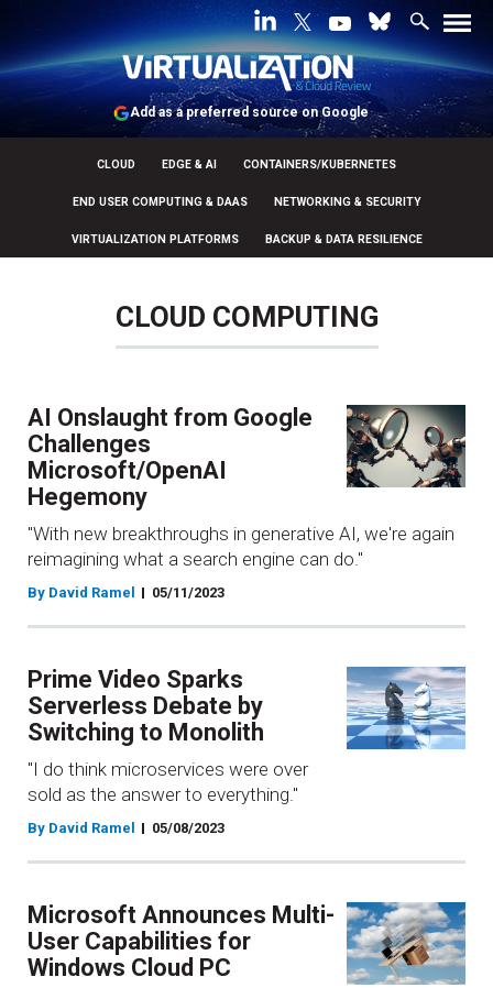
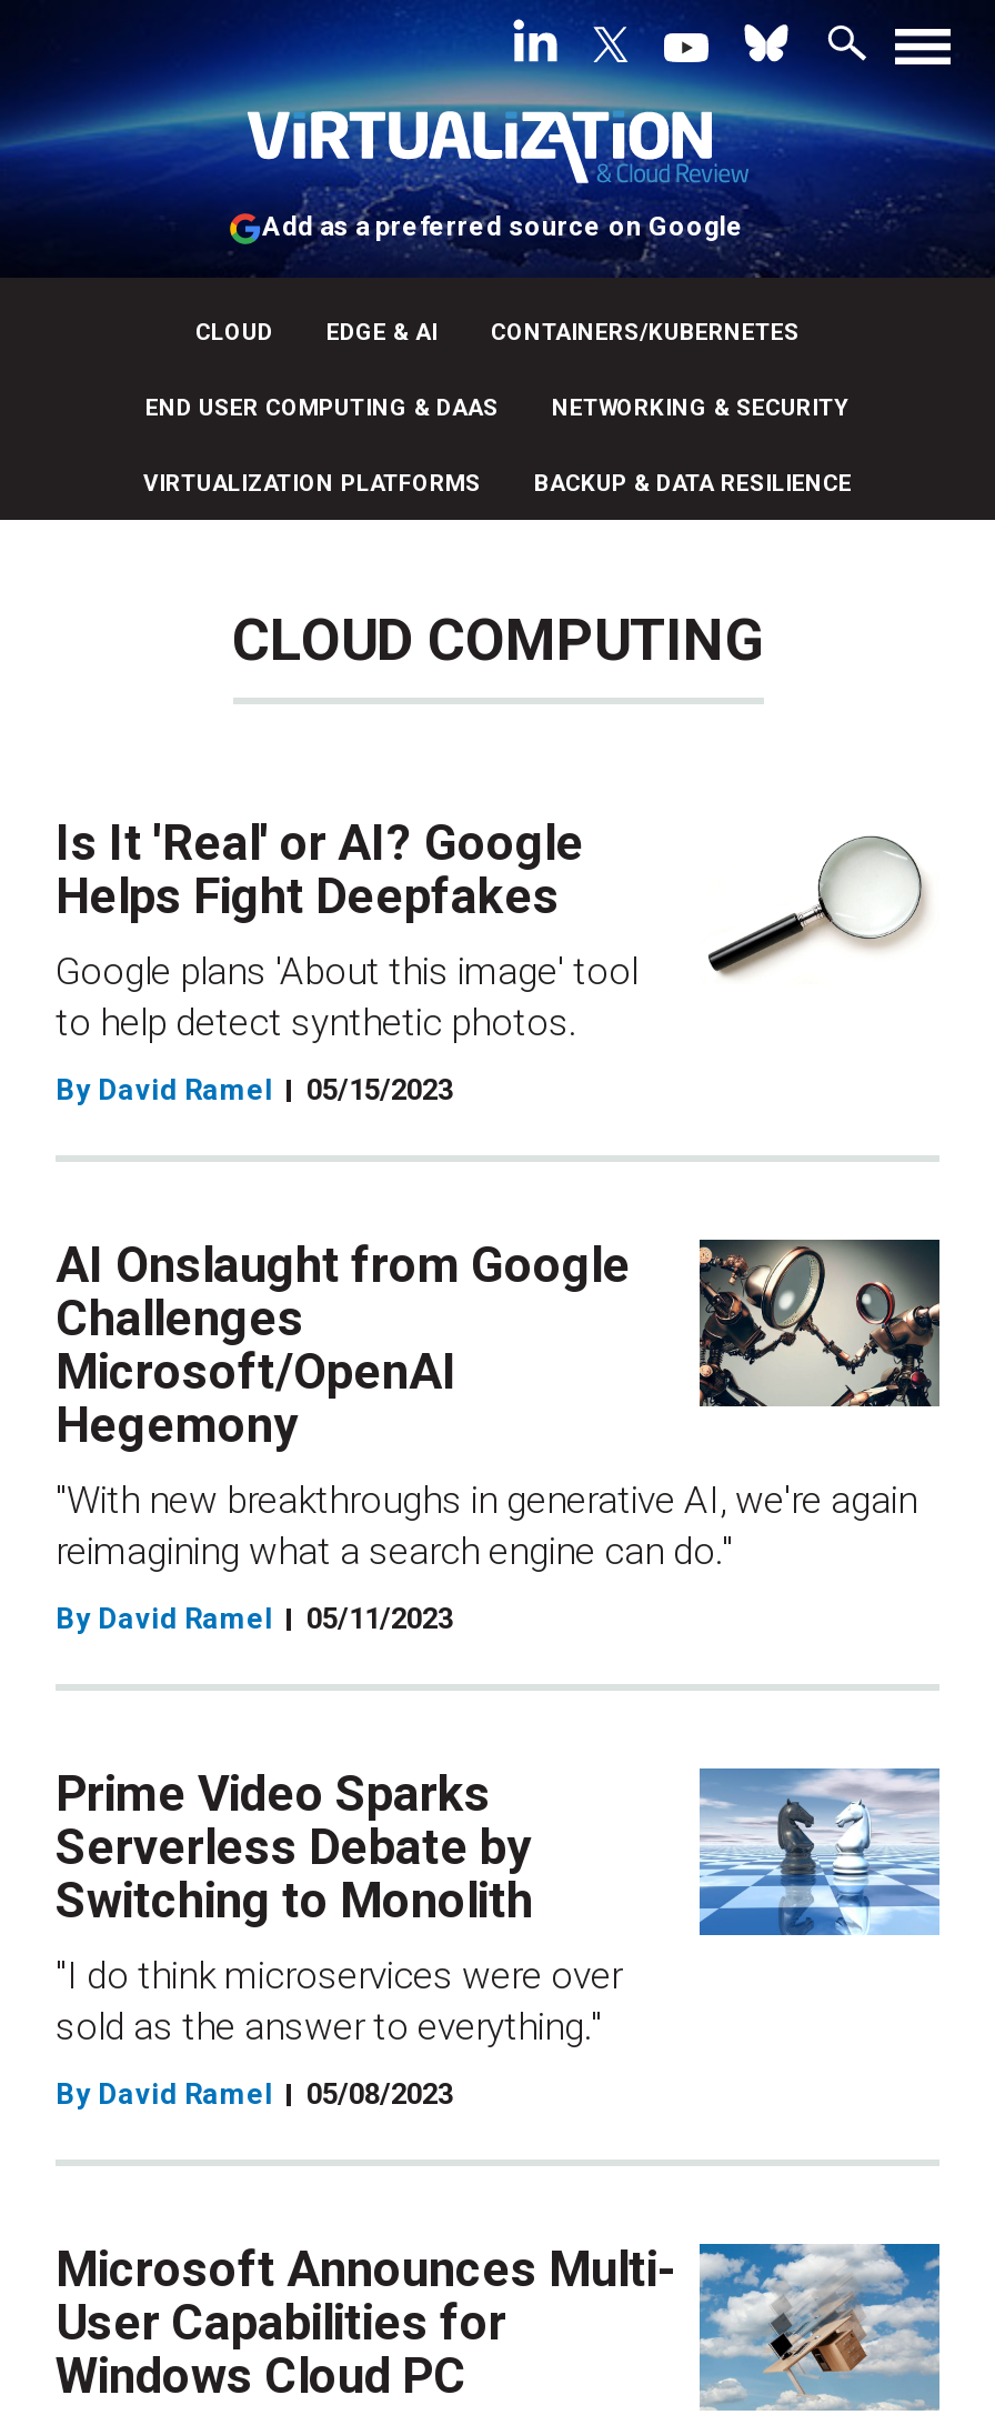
none -> [56,815,939,1106] [image] | Is It 'Real' or AI? Google | Helps Fight Deepfakes | Google plans 'About this image' tool | to help detect synthetic photos. | By David Ramel | 05/15/2023

